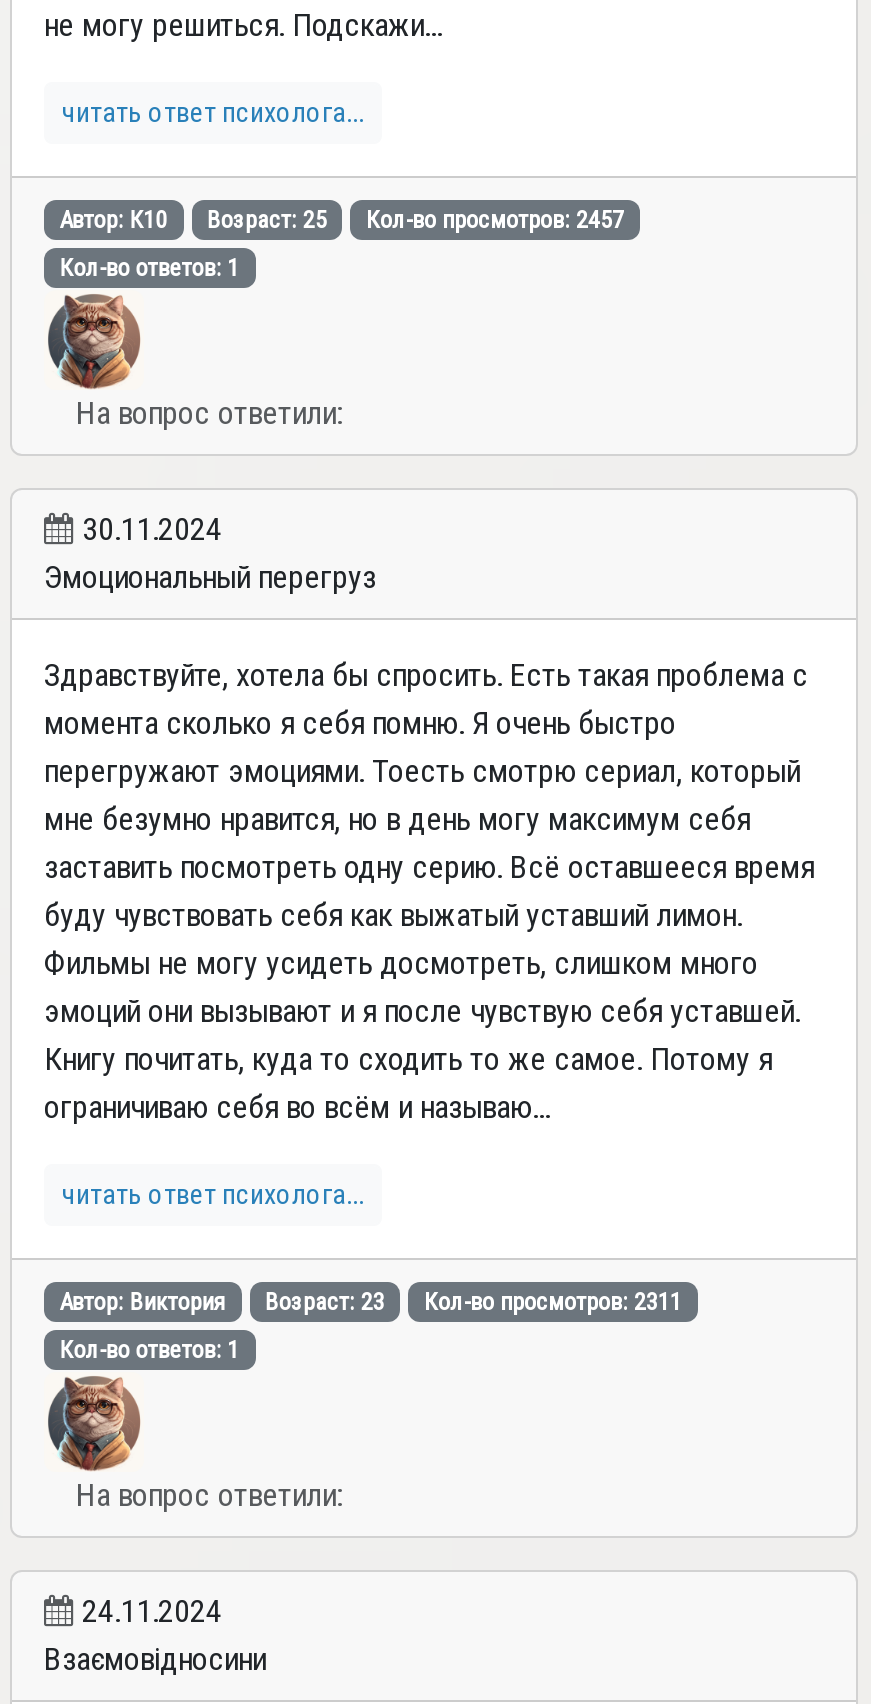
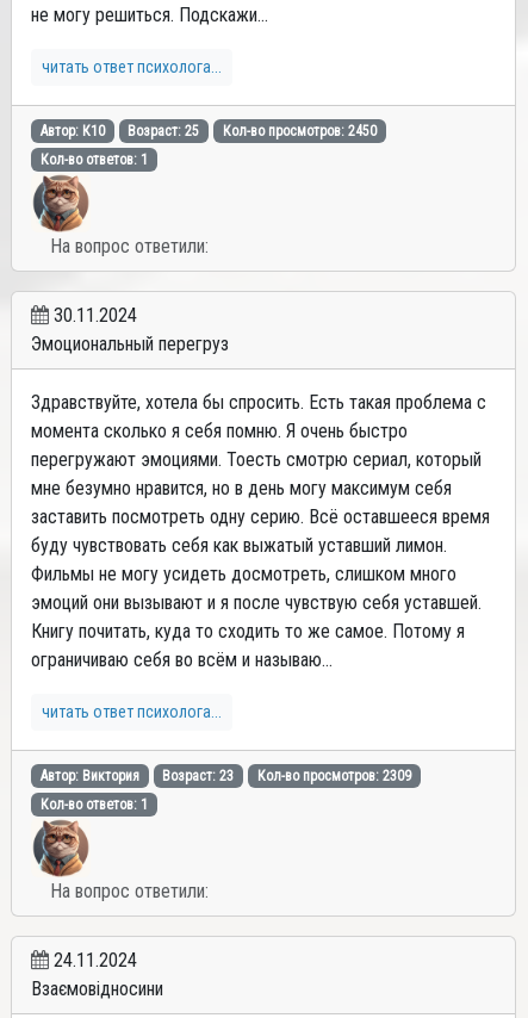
[366,206,624,234] Кол-во просмотров: 2457 -> [223,123,377,139] Кол-во просмотров: 2450
[424,1288,682,1316] Кол-во просмотров: 2311 -> [257,768,411,784] Кол-во просмотров: 2309

